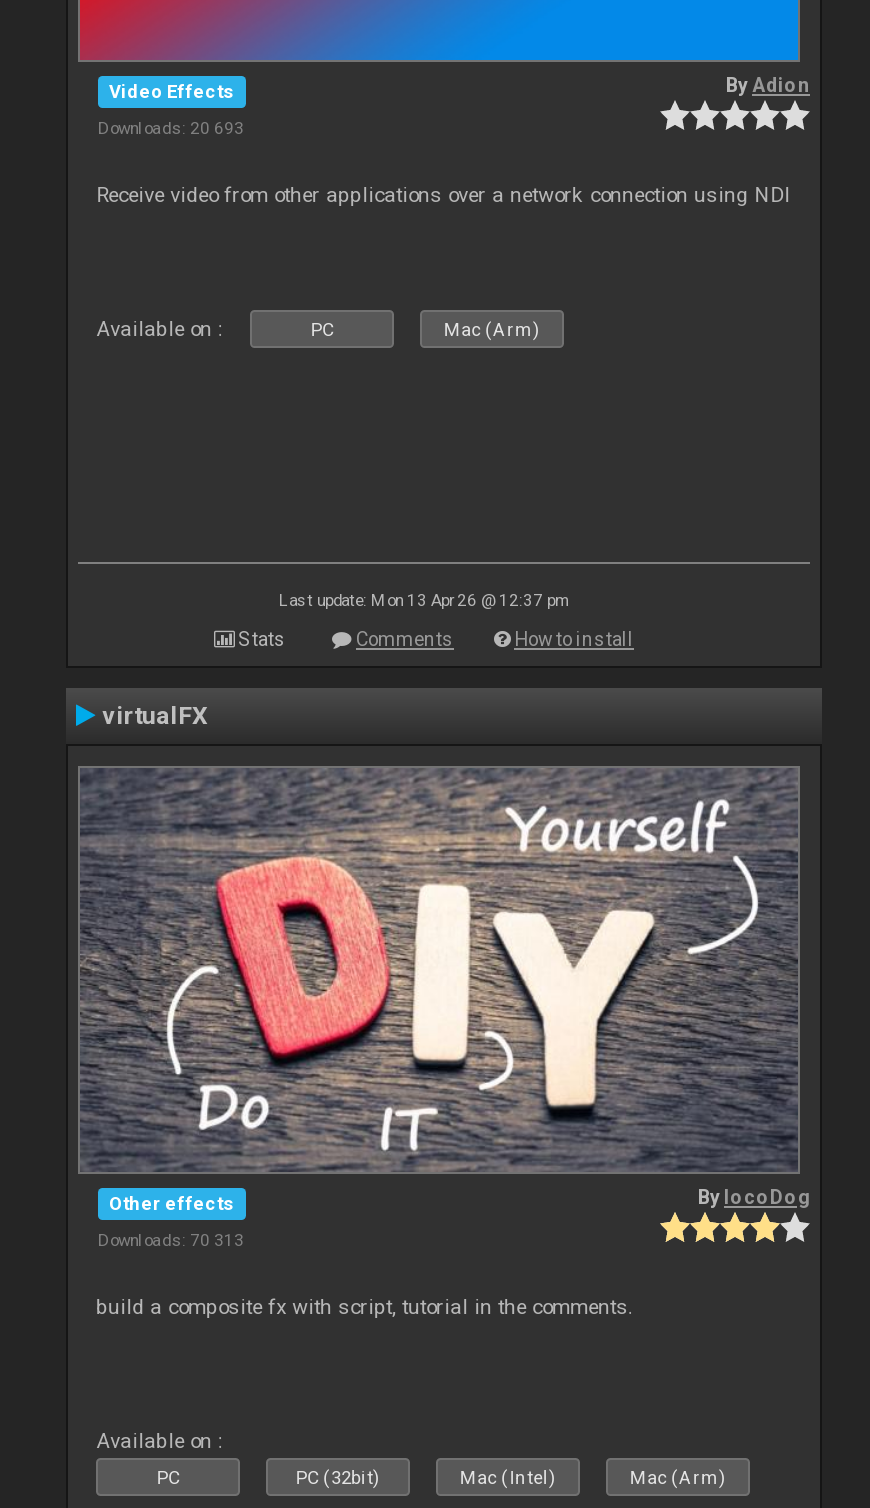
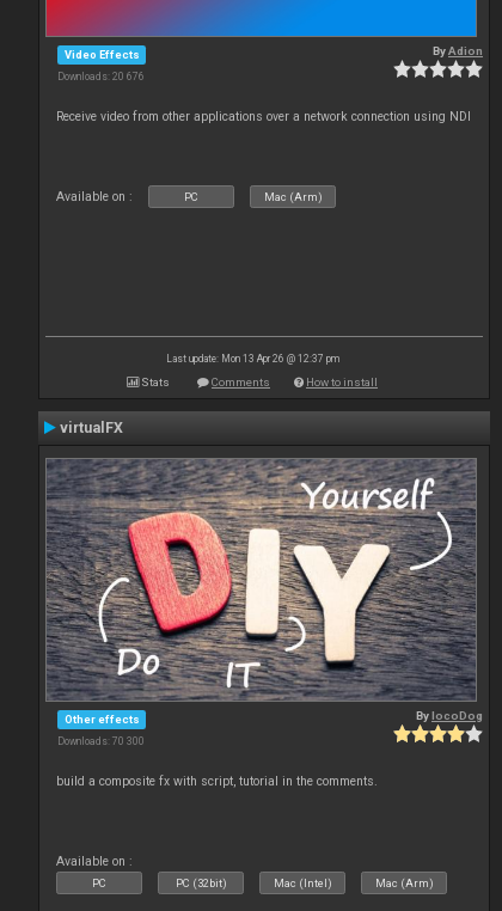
[98,117,244,137] Downloads: 20 693 -> [57,70,145,82] Downloads: 20 676
[98,1229,244,1249] Downloads: 70 313 -> [57,735,145,747] Downloads: 70 300

